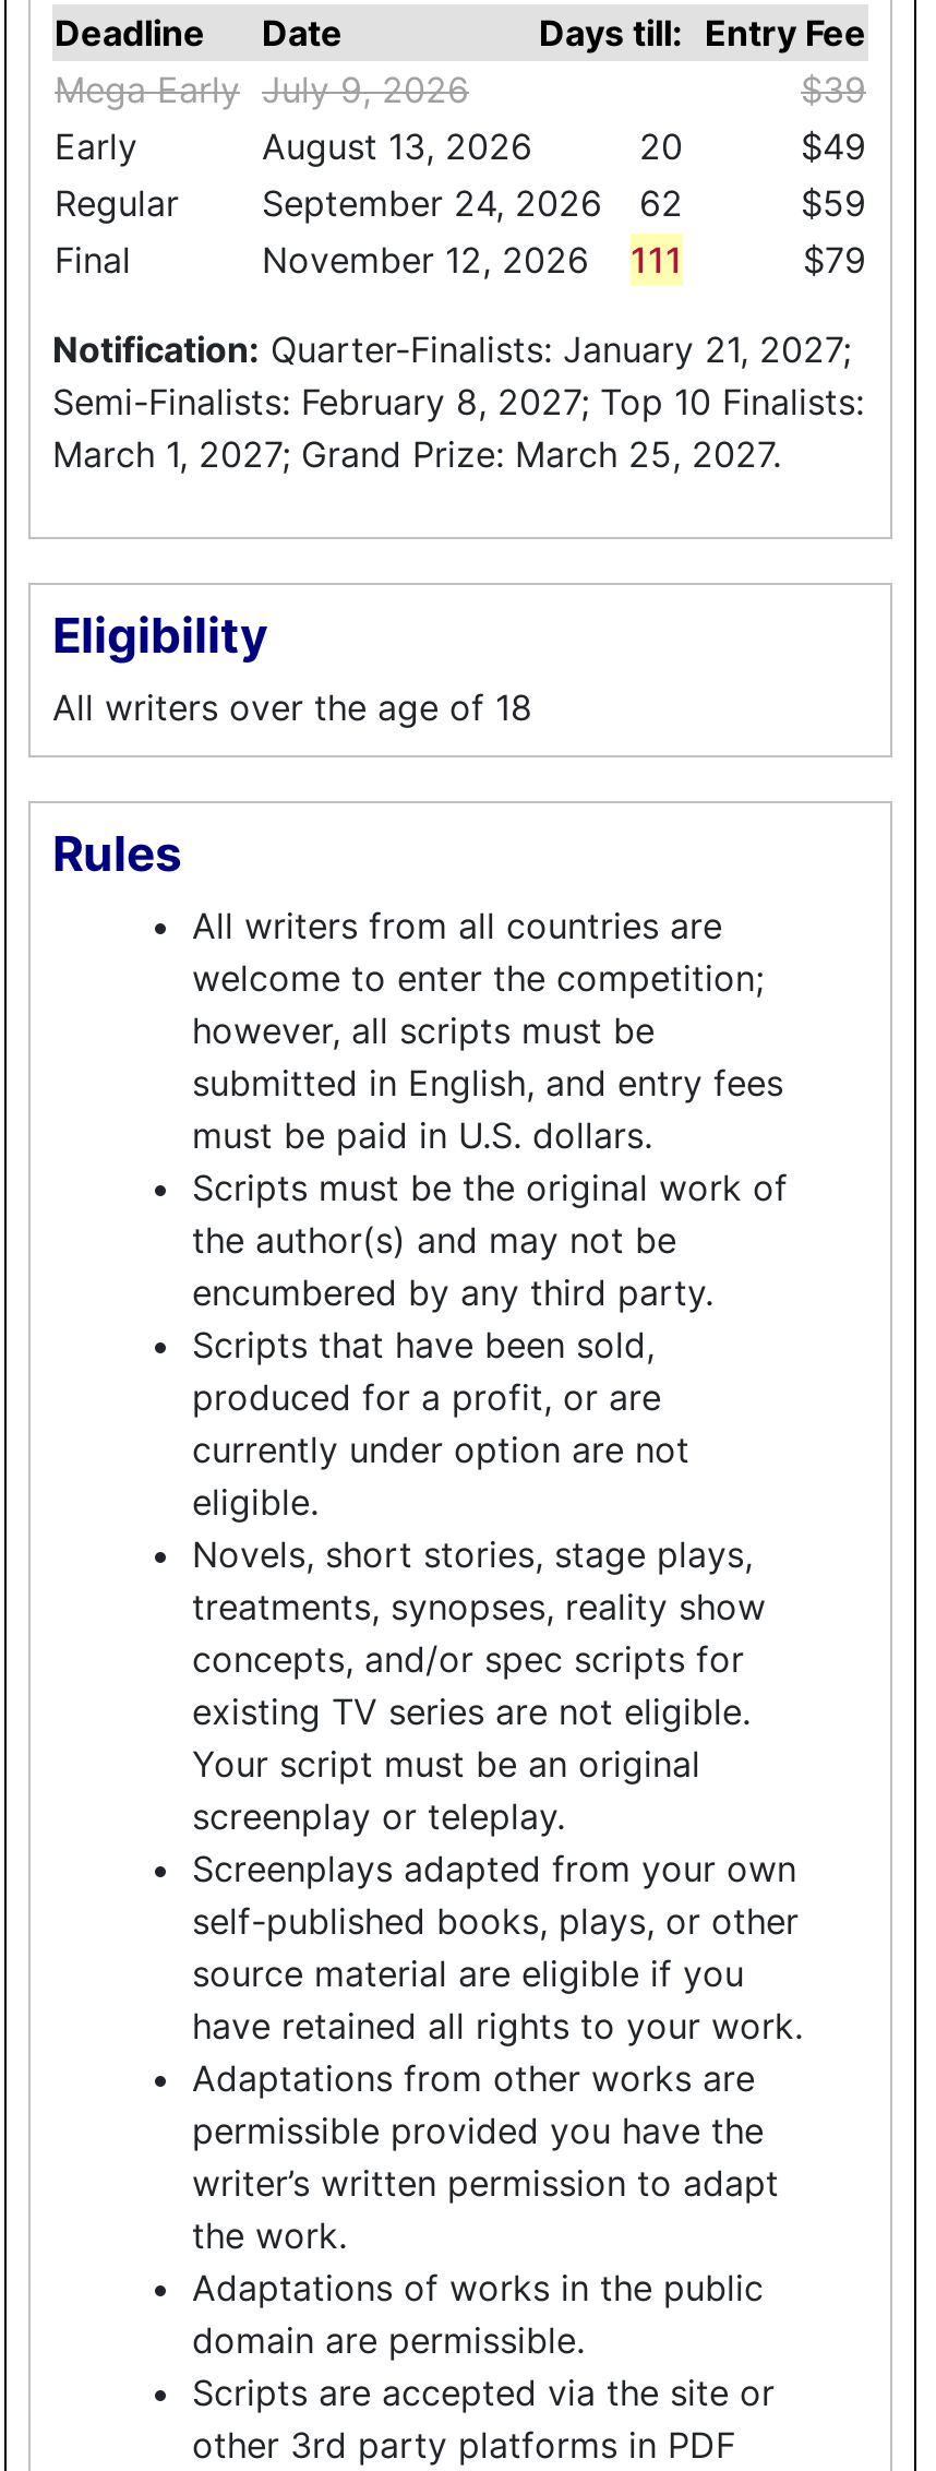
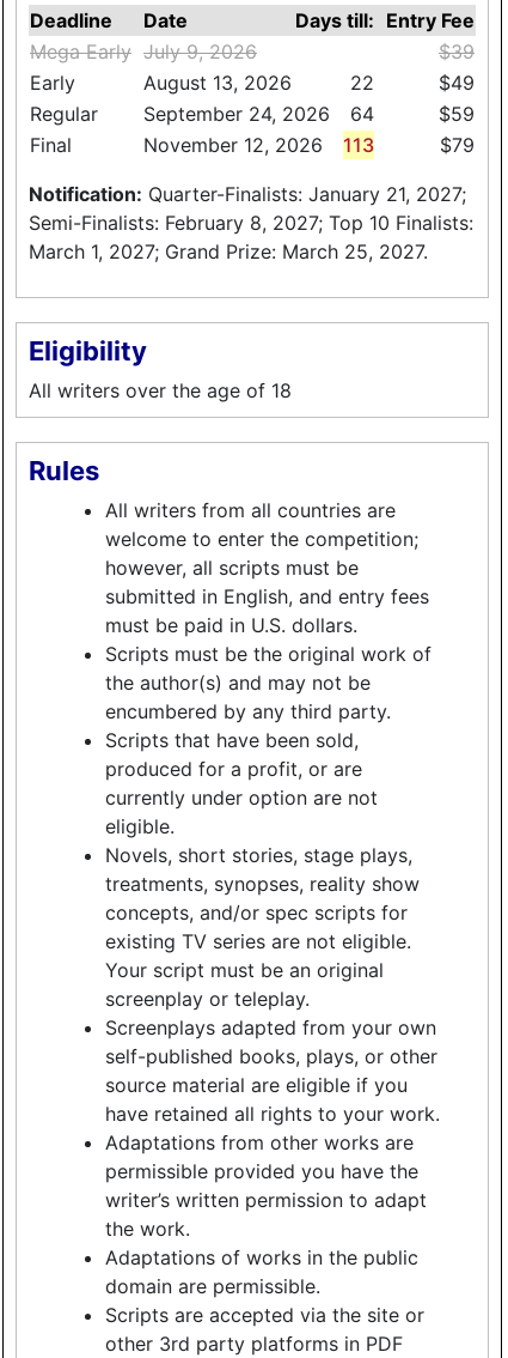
[639,124,683,167] 20 -> [350,70,374,94] 22
[55,180,683,224] Regular September 24, 2026 62 -> [30,101,374,125] Regular September 24, 2026 64
[262,237,683,281] November 12, 2026 111 -> [143,132,374,156] November 12, 2026 113

